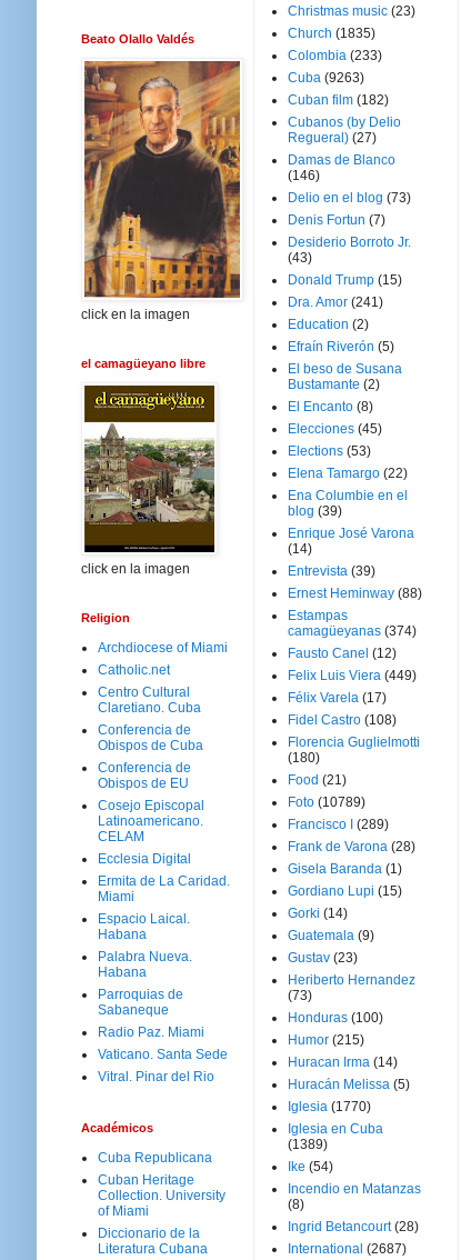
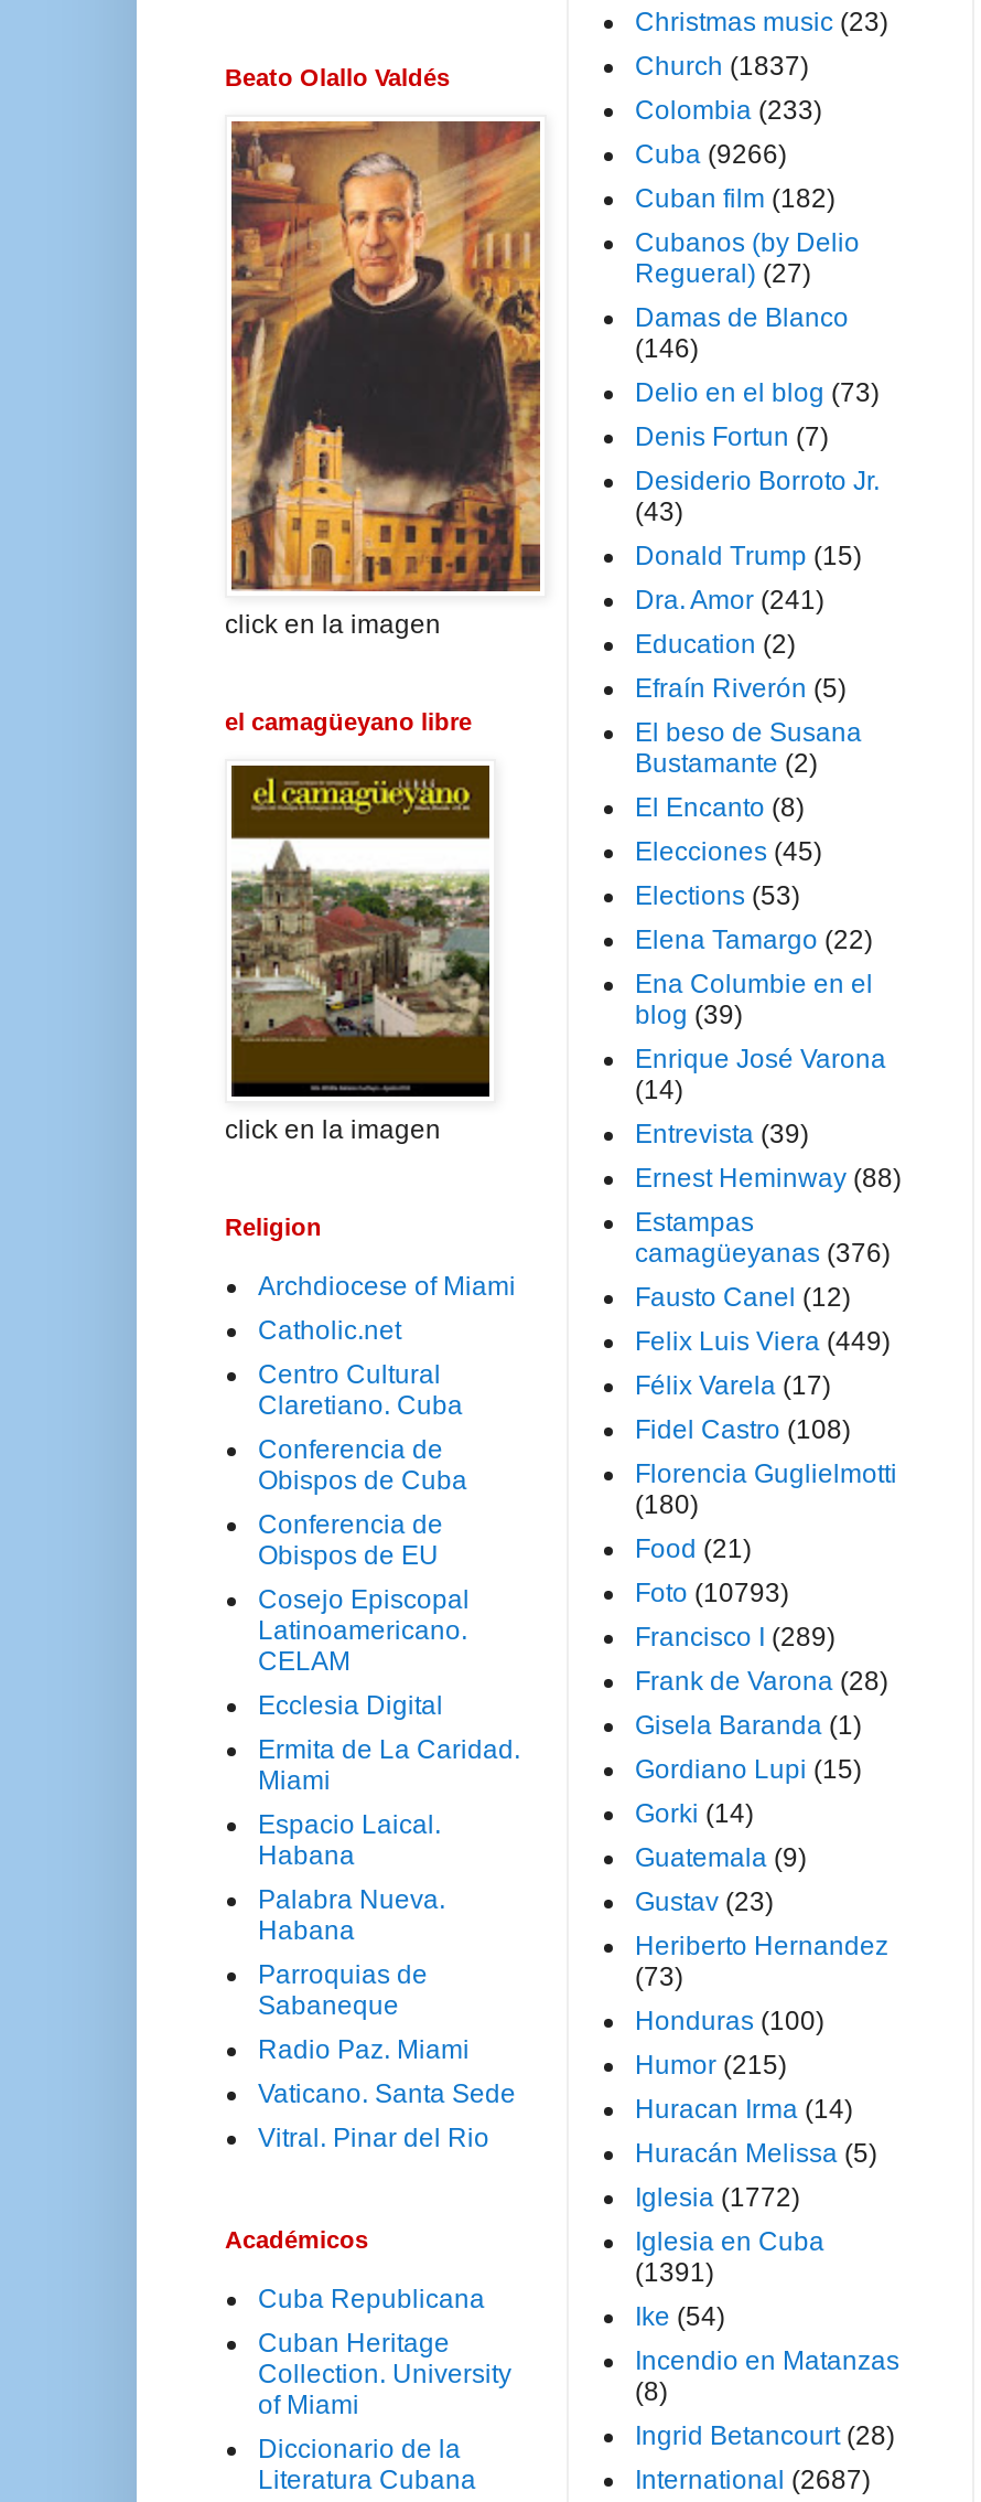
[288,26,375,41] Church (1835) -> [635,51,809,82] Church (1837)
[288,70,364,86] Cuba (9263) -> [635,139,787,170] Cuba (9266)
[288,623,417,639] camagüeyanas (374) -> [635,1238,891,1269] camagüeyanas (376)
[288,794,365,810] Foto (10789) -> [635,1578,789,1608] Foto (10793)
[288,1099,371,1114] Iglesia (1770) -> [635,2182,800,2213] Iglesia (1772)
[288,1137,328,1152] (1389) -> [635,2257,714,2288] (1391)

